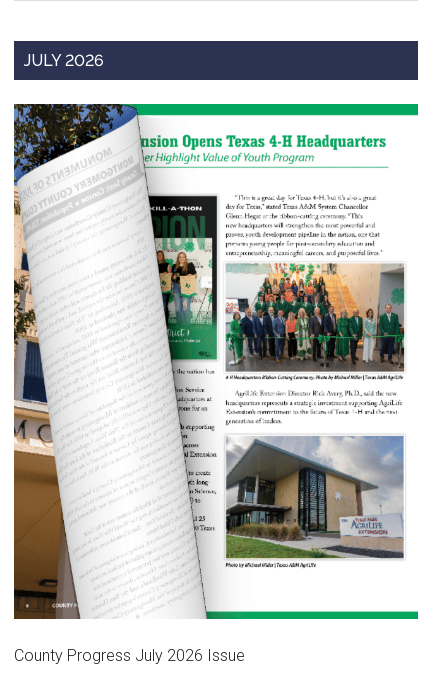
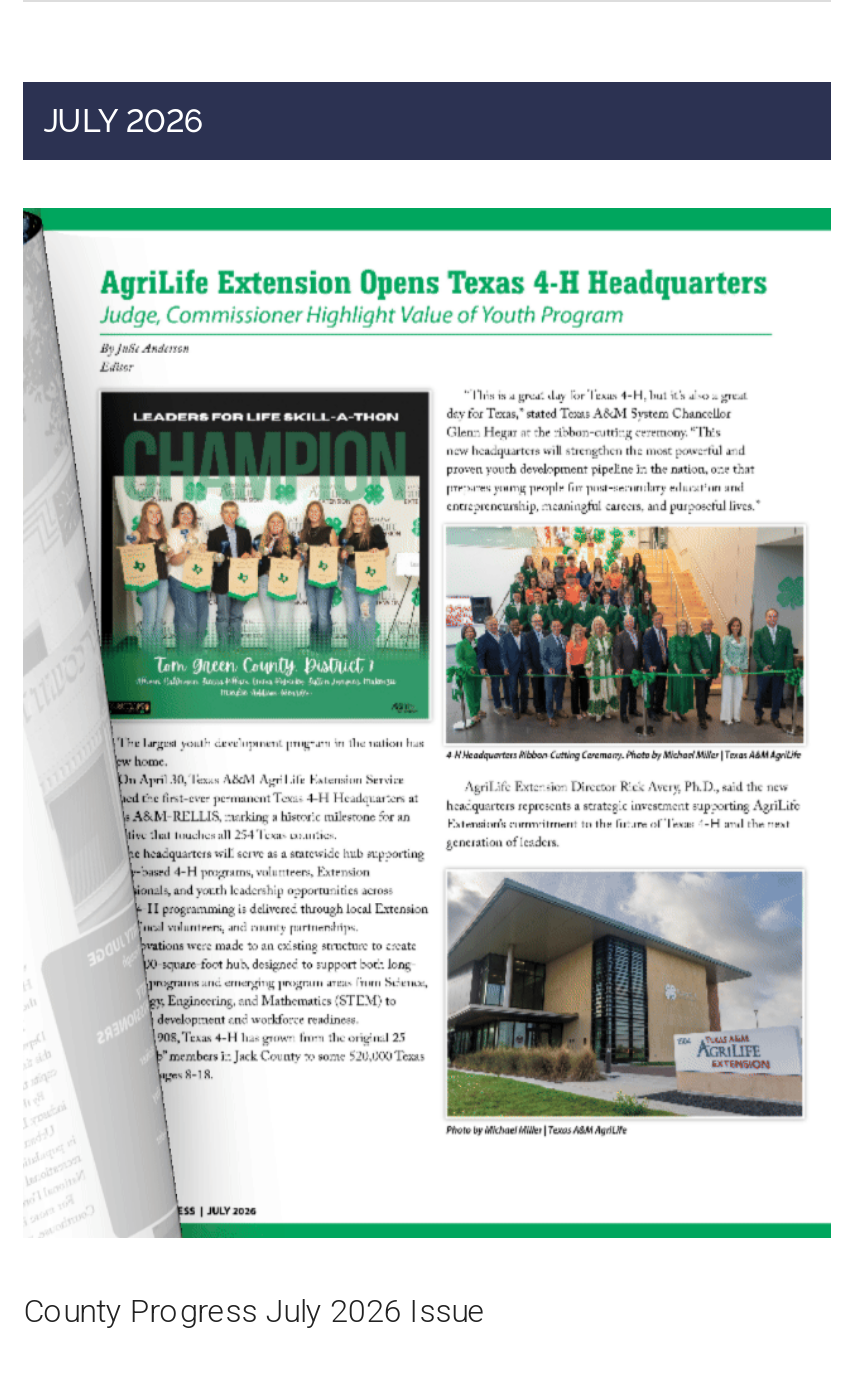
[13,103,214,620] [image] -> [21,206,421,1240] [image]

